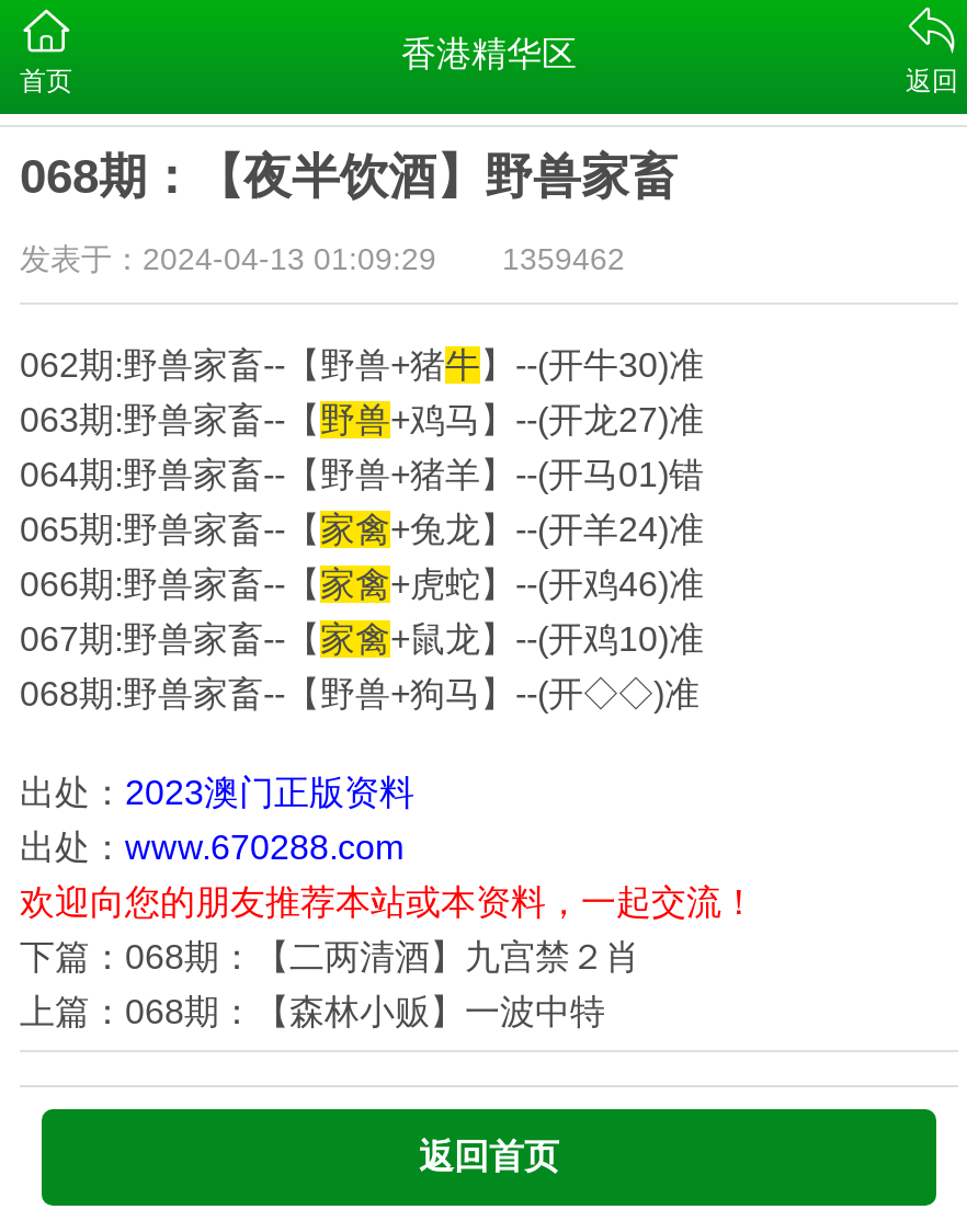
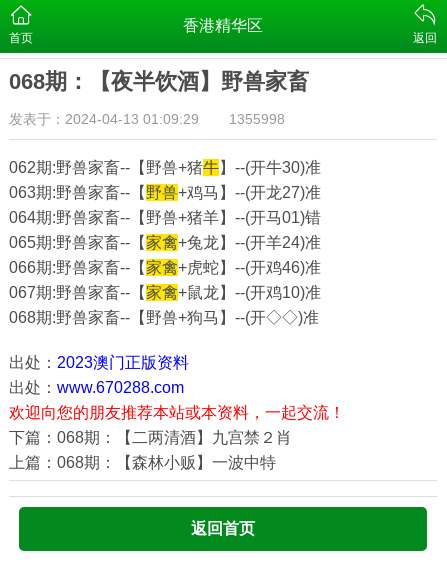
[20,241,625,276] 发表于：2024-04-13 01:09:29 1359462 -> [9,111,285,127] 发表于：2024-04-13 01:09:29 1355998

